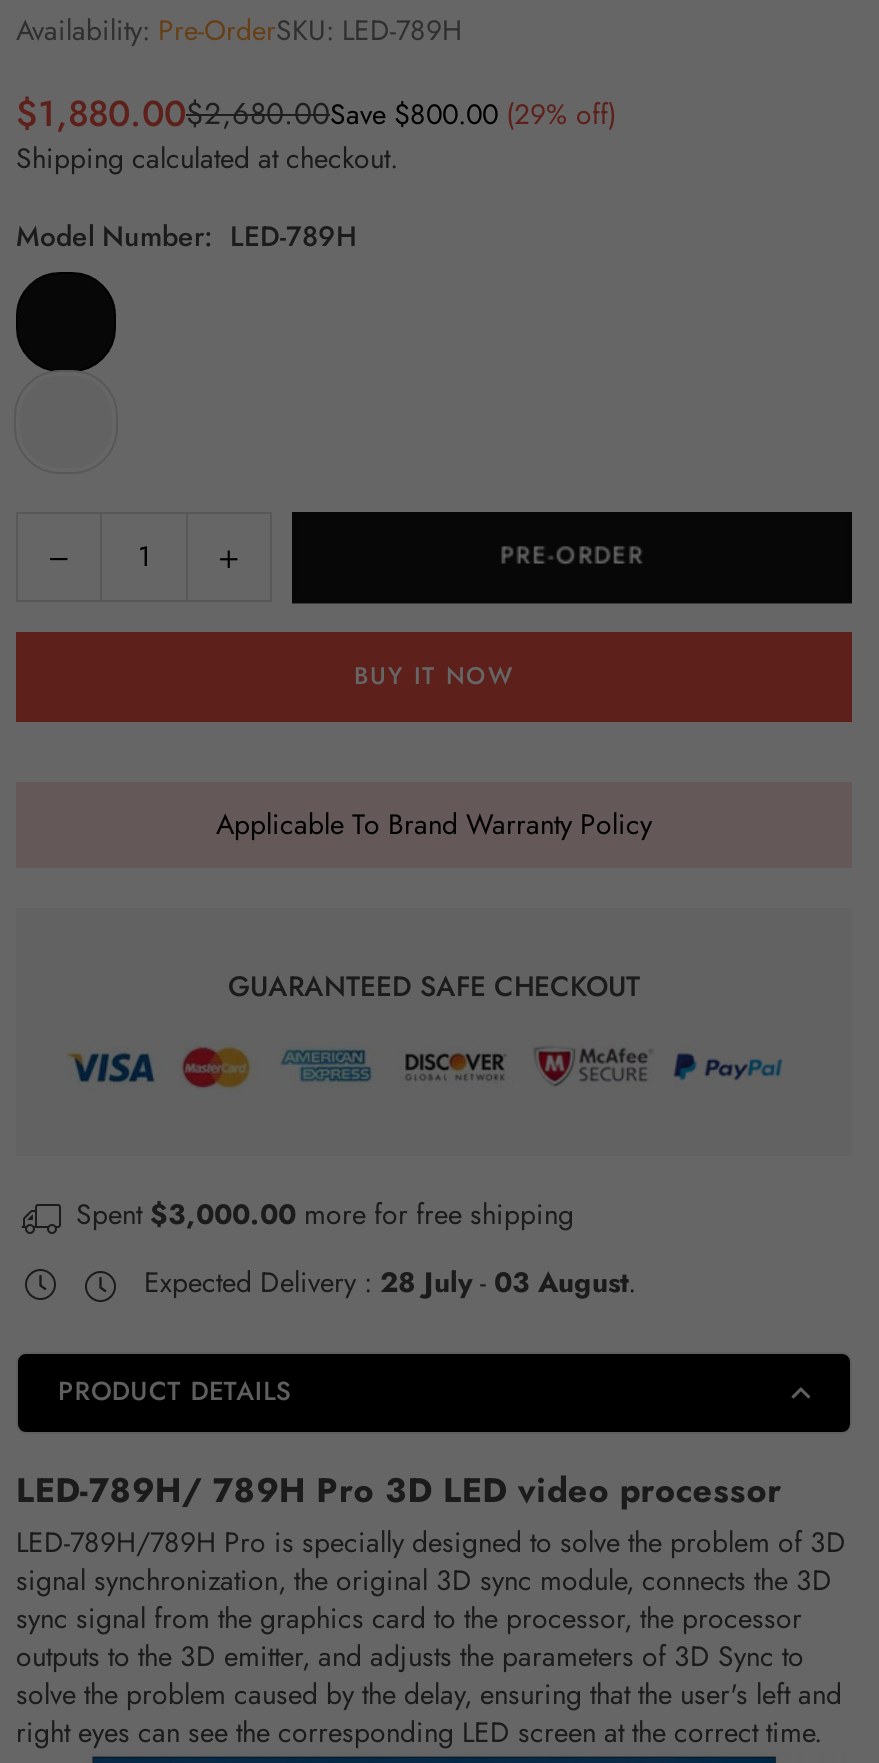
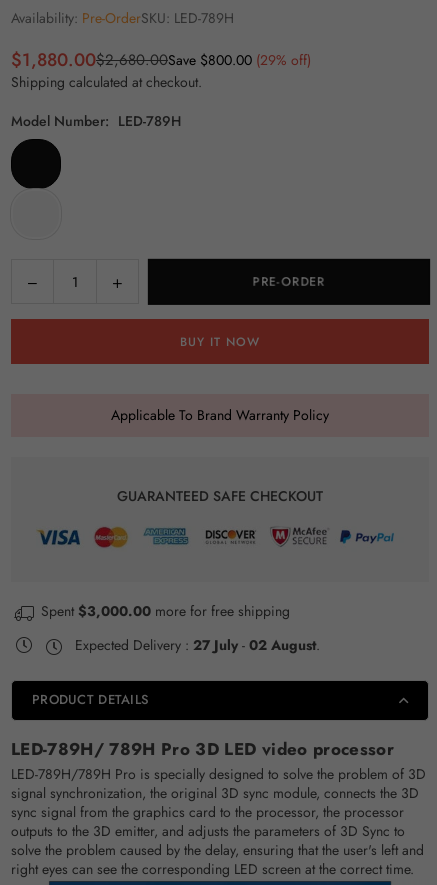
[136,1263,636,1303] Expected Delivery : 28 July - 03 August. -> [71,635,320,655] Expected Delivery : 27 July - 02 August.

